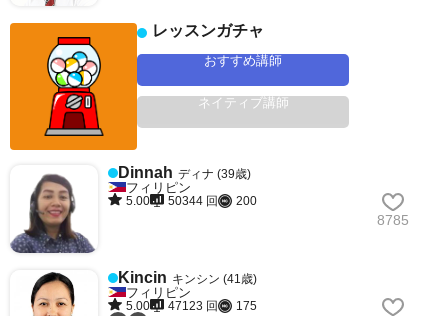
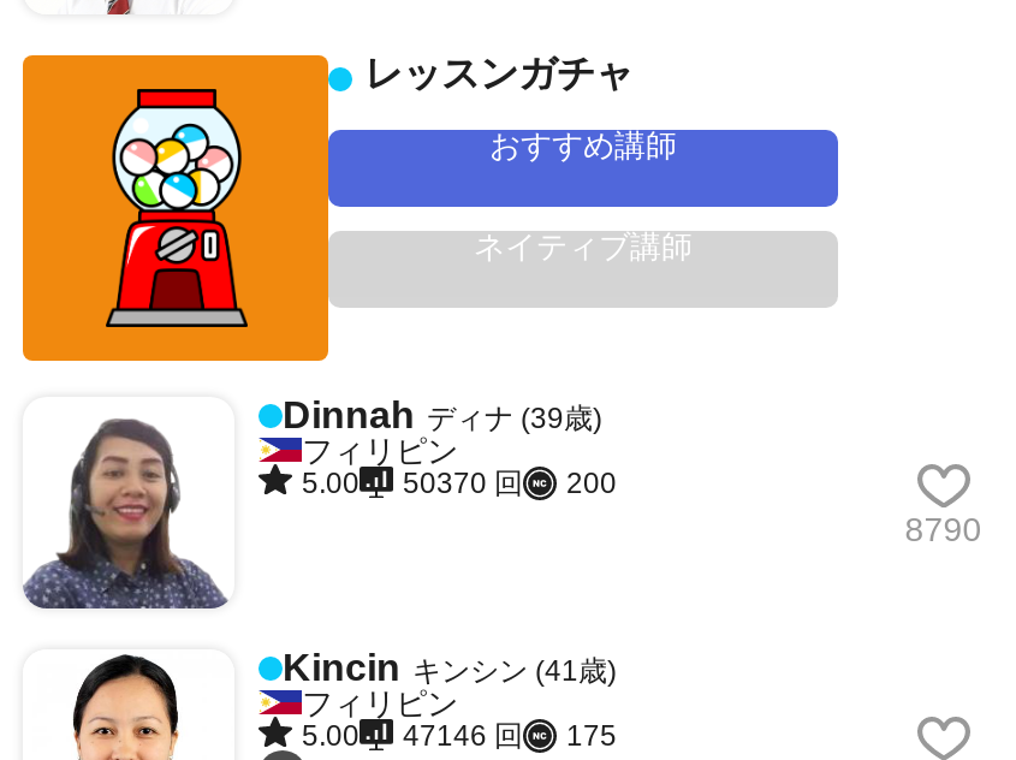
[126,194,257,208] 5.00 50344 回 200 -> [302,467,617,500] 5.00 50370 回 200
[377,212,409,228] 8785 -> [905,511,982,549] 8790
[126,299,257,313] 5.00 47123 回 175 -> [302,719,617,753] 5.00 47146 回 175

